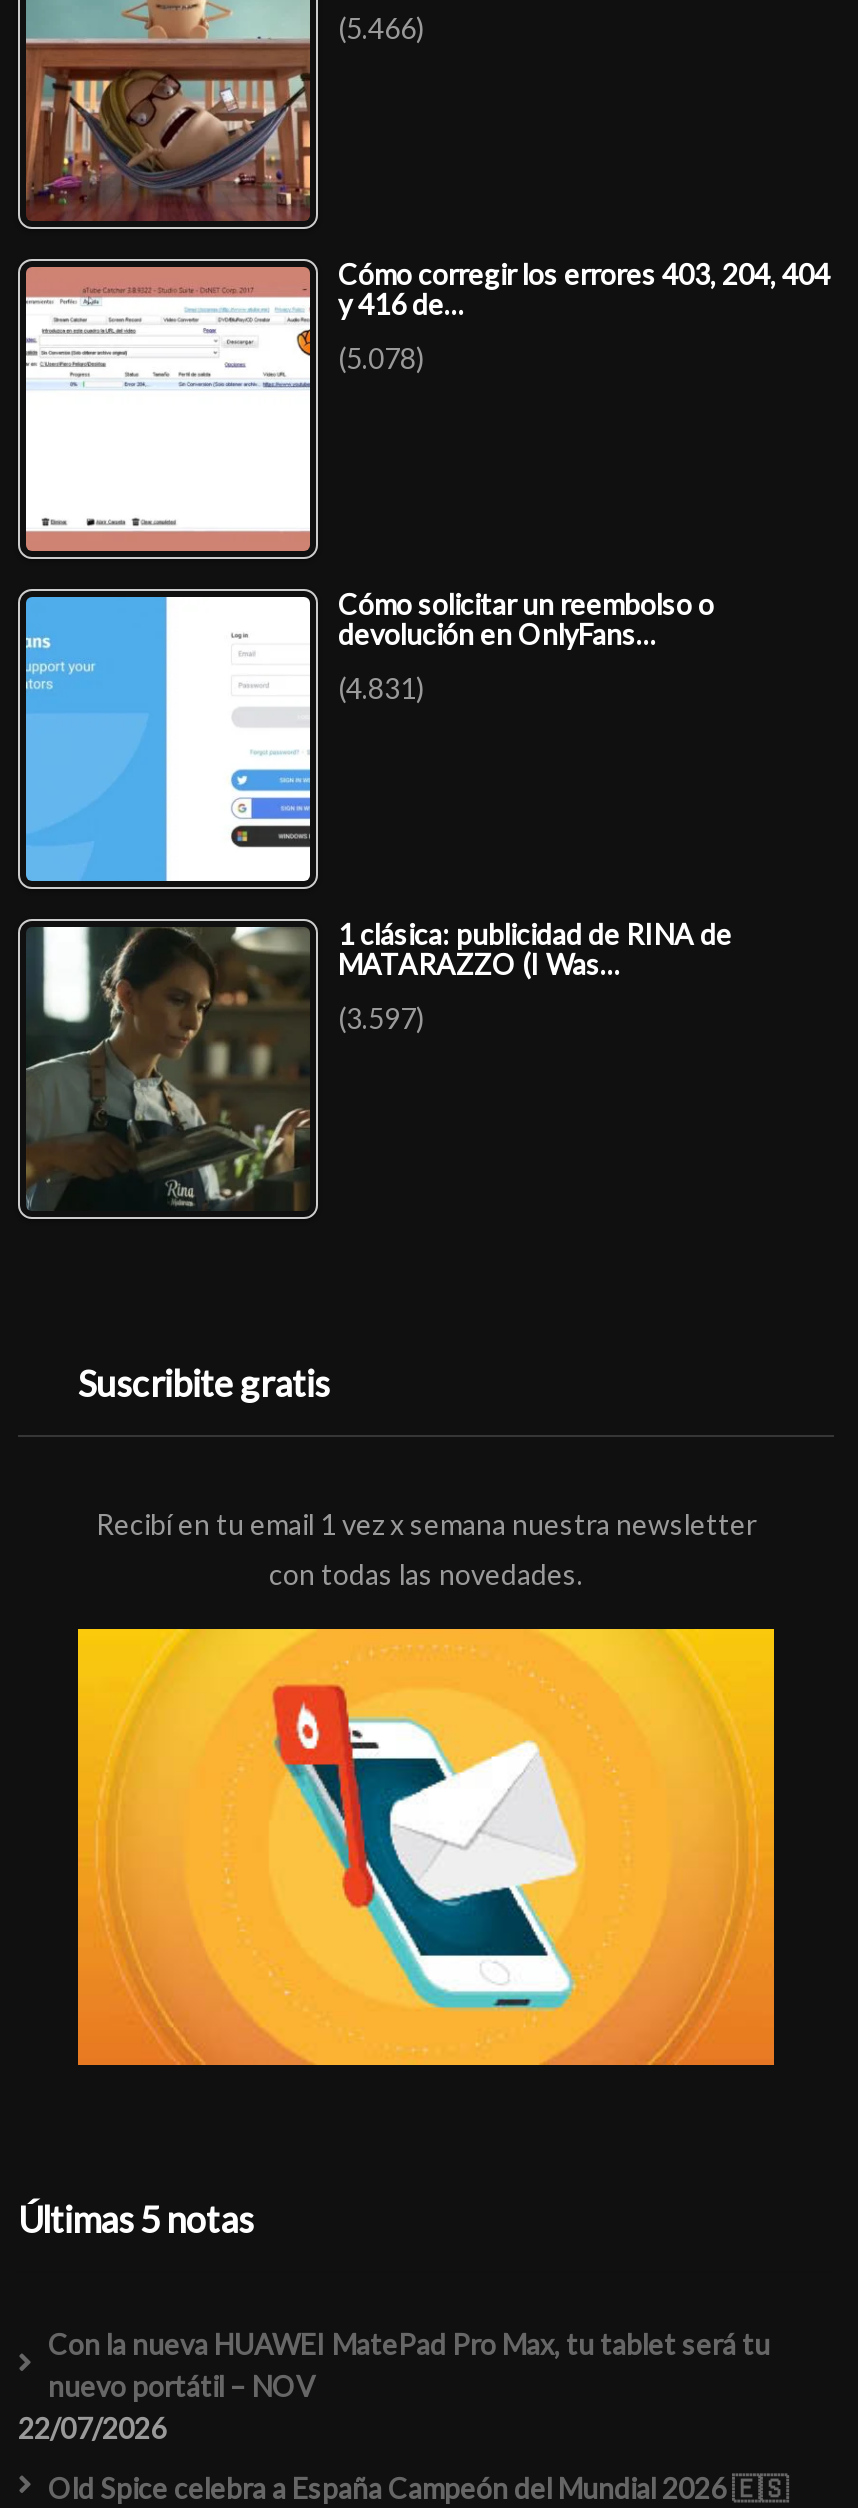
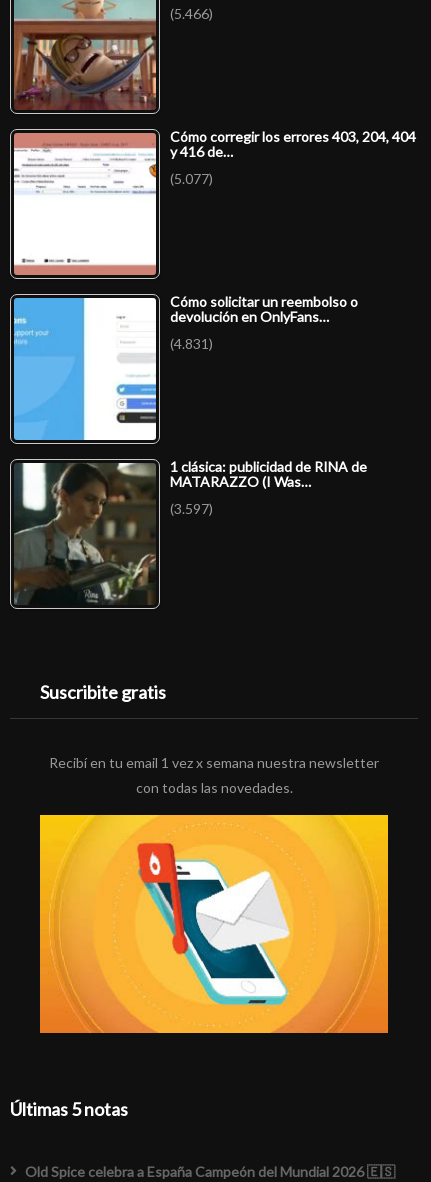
[338,341,424,375] (5.078) -> [170,170,213,187] (5.077)
[18,2326,770,2444] Con la nueva HUAWEI MatePad Pro Max, tu tablet será tu | nuevo portátil – NOV | 22/07/2026 -> none

